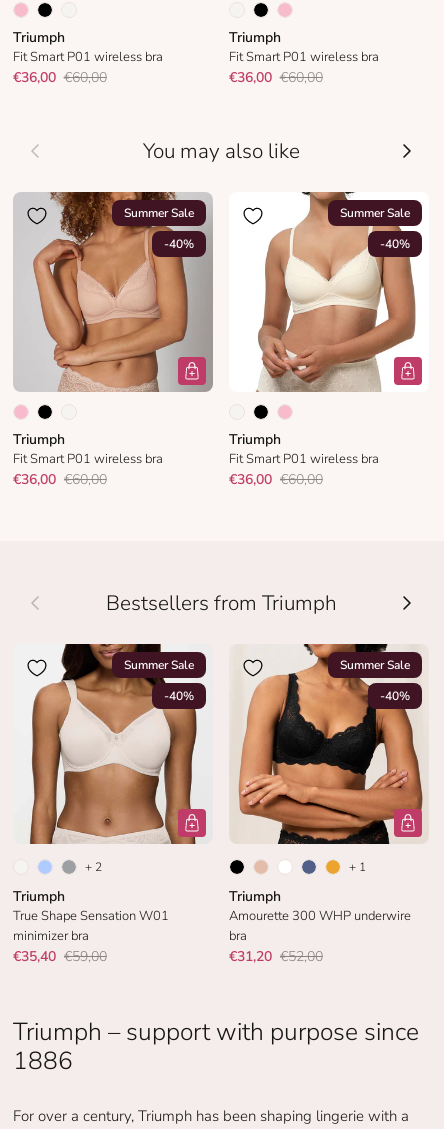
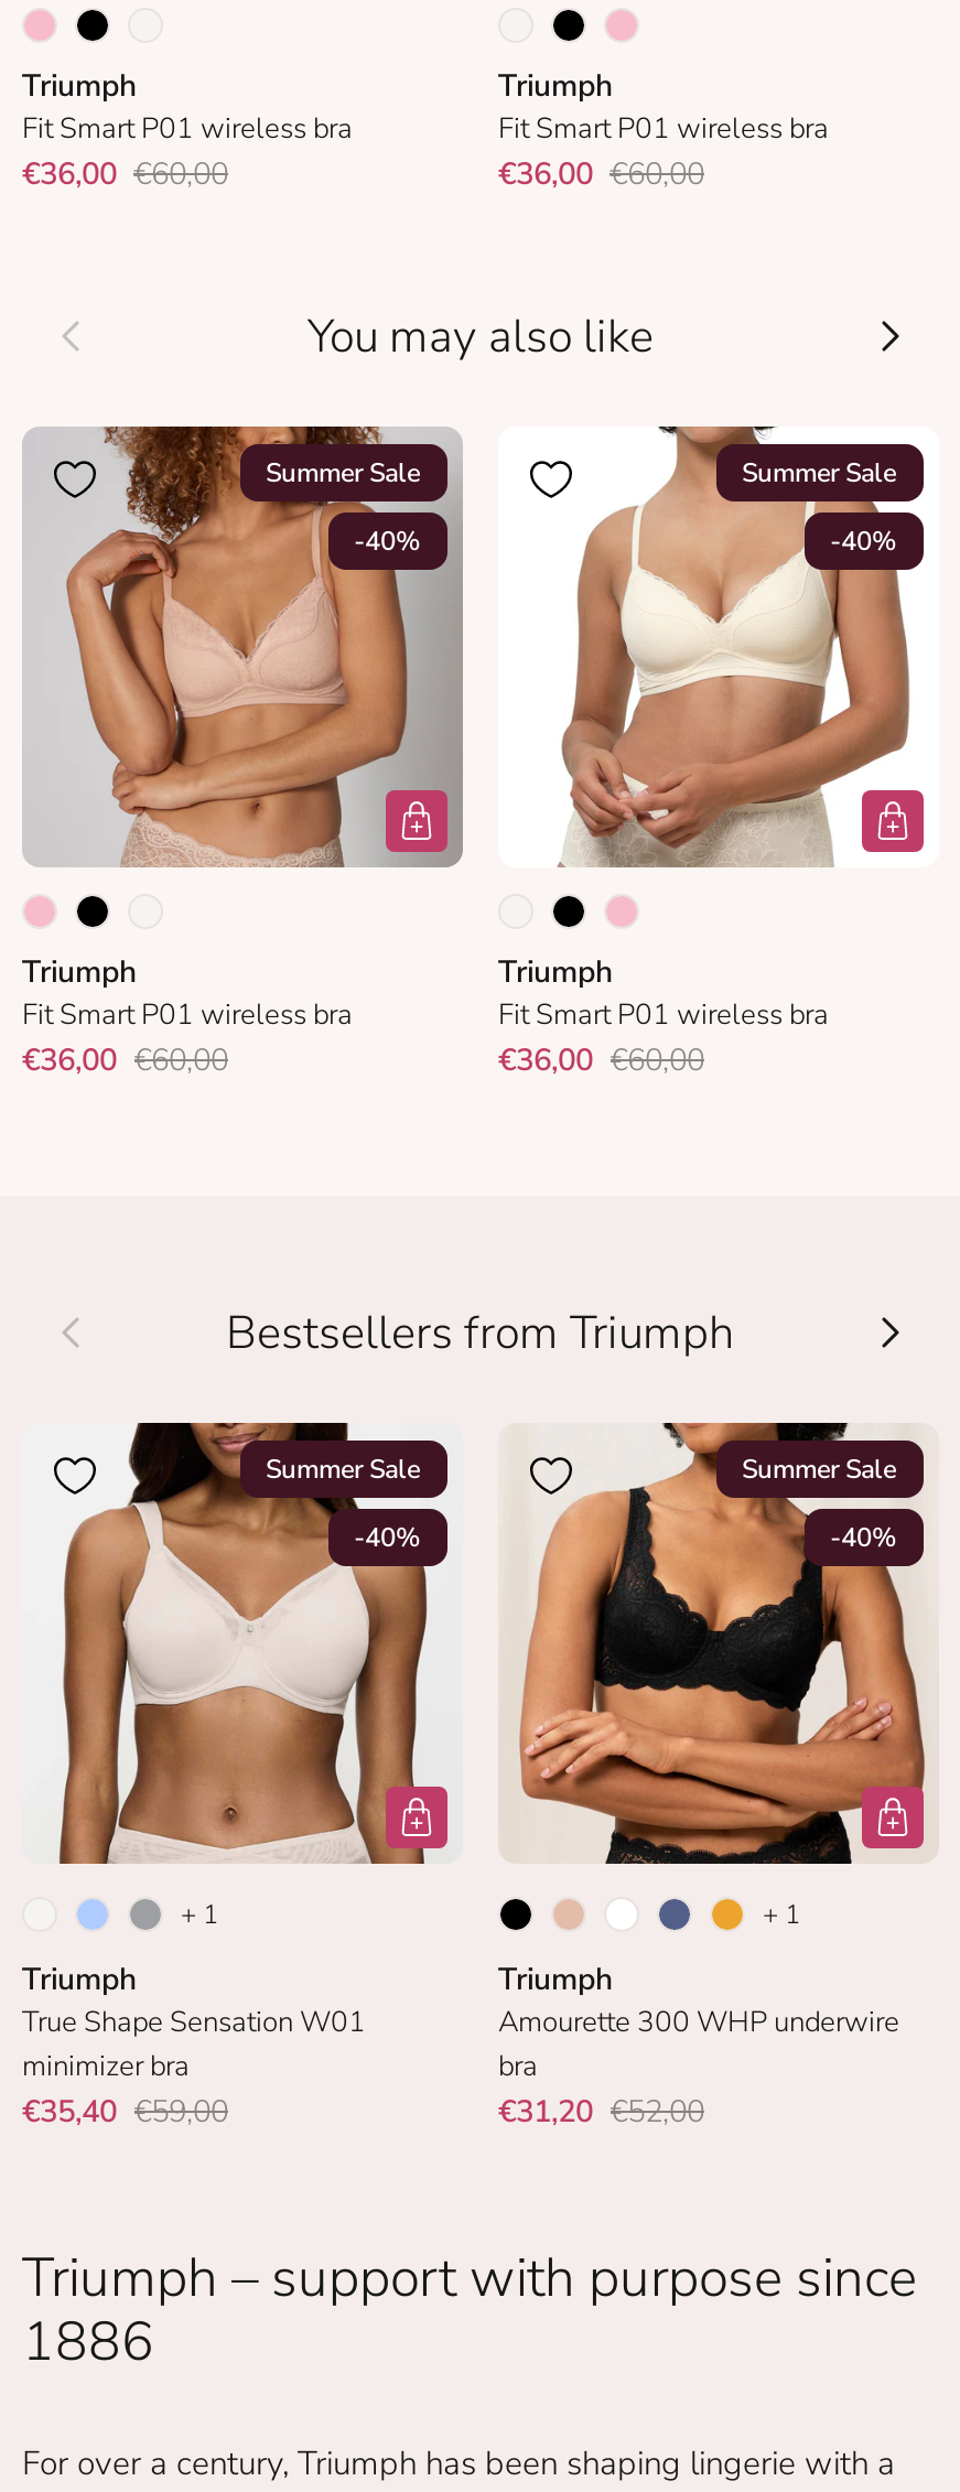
[85,859,102,875] + 2 -> [181,1897,218,1933] + 1

